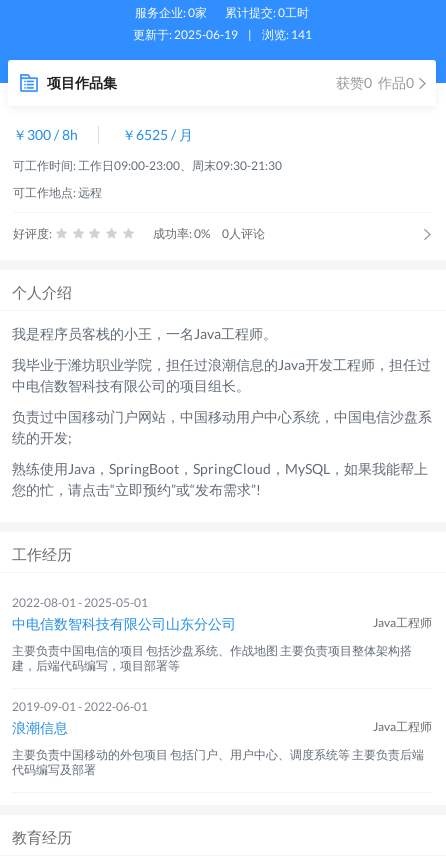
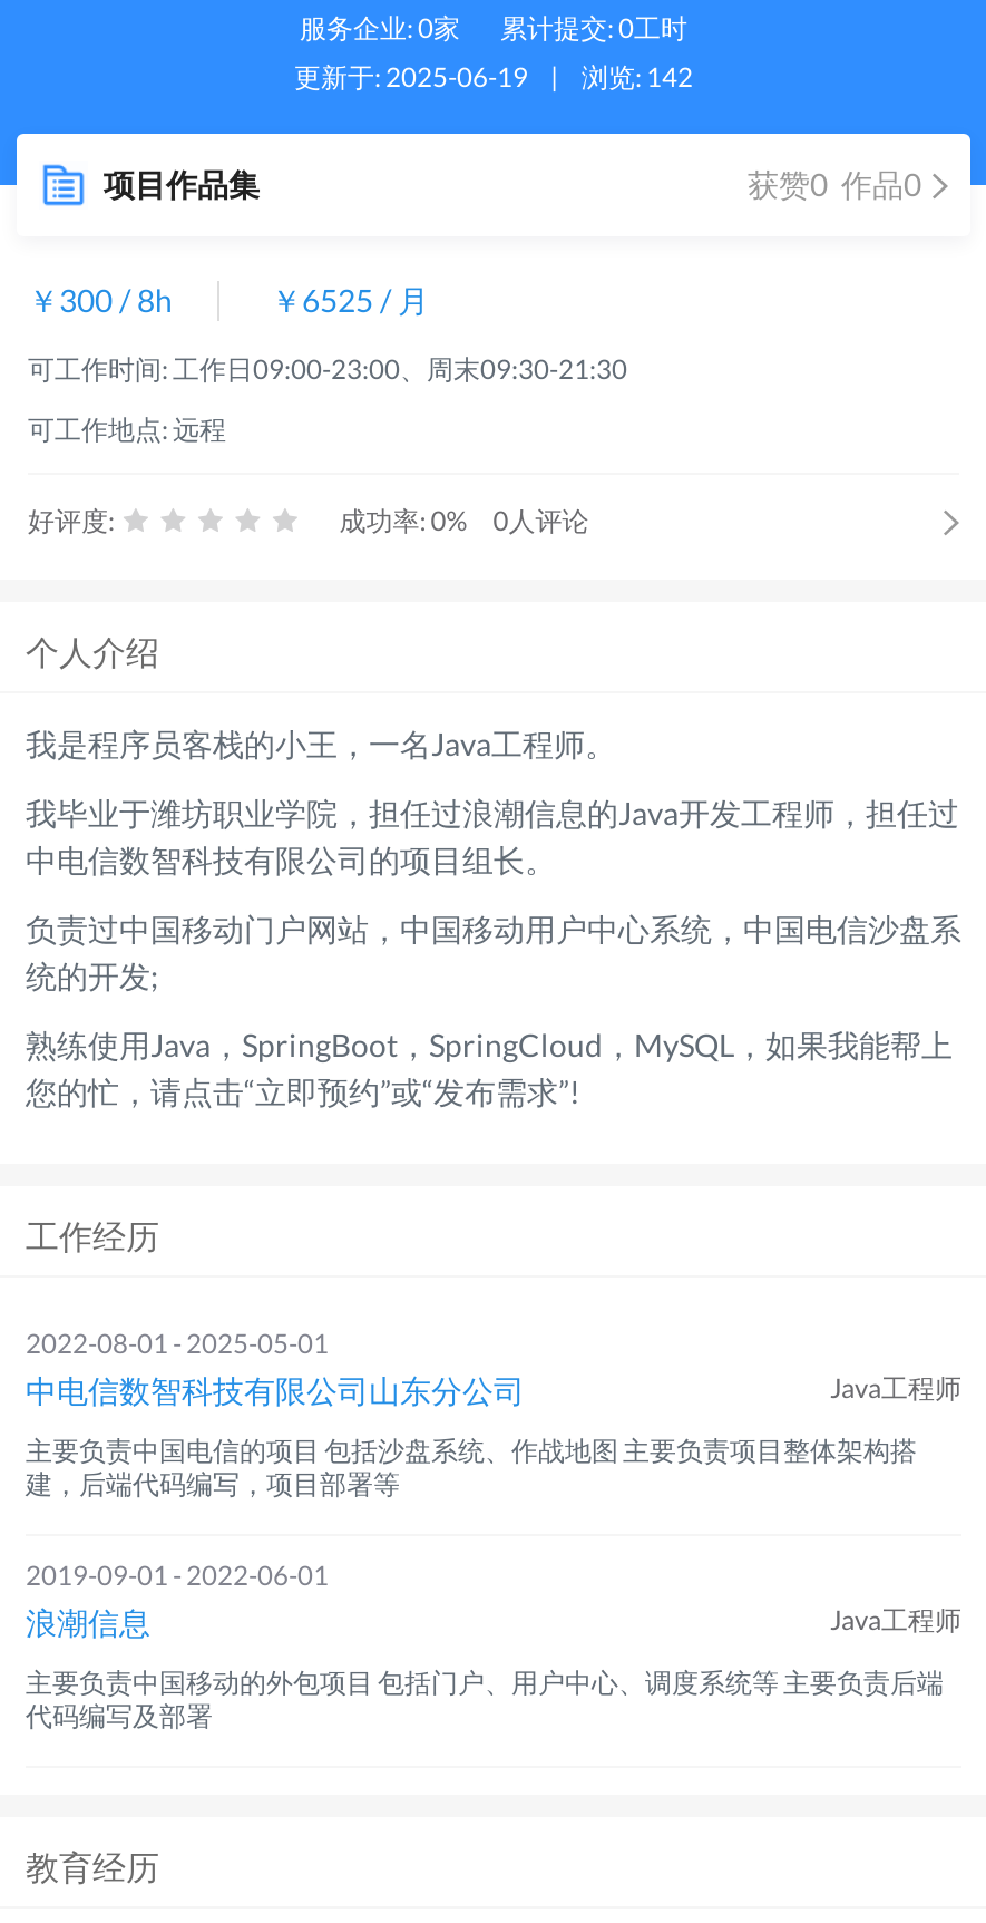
[261,27,311,42] 浏览: 141 -> [582,61,693,94] 浏览: 142

